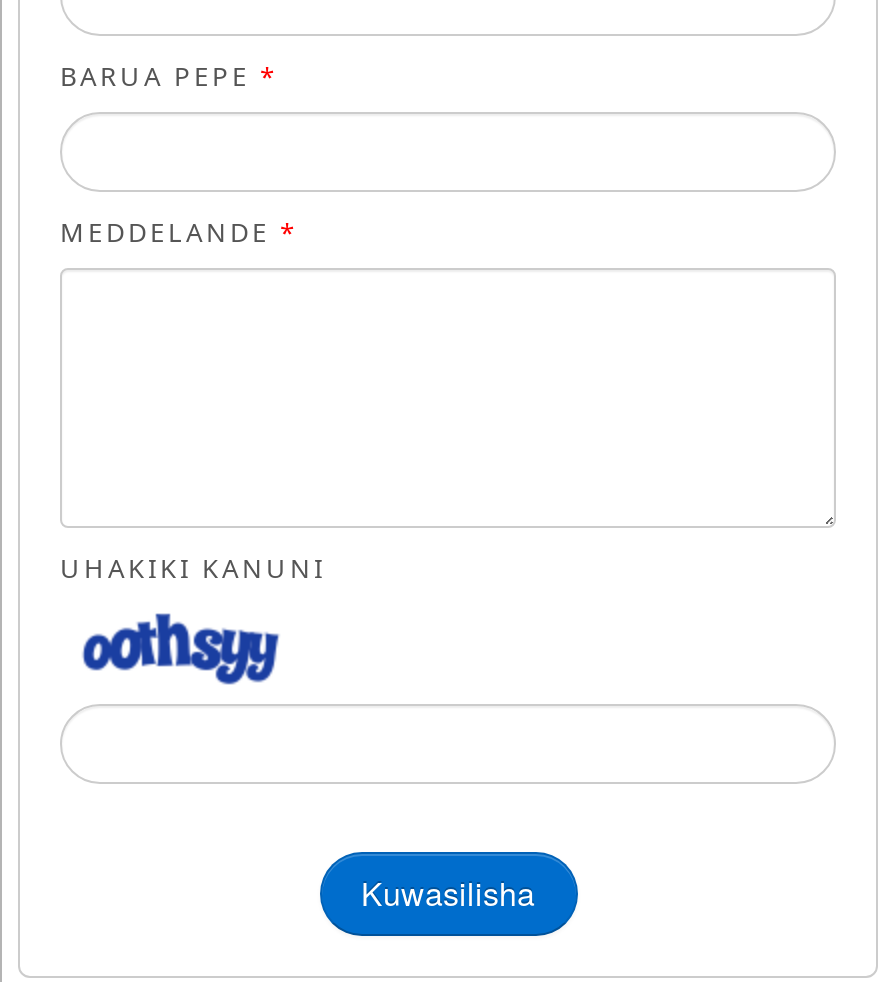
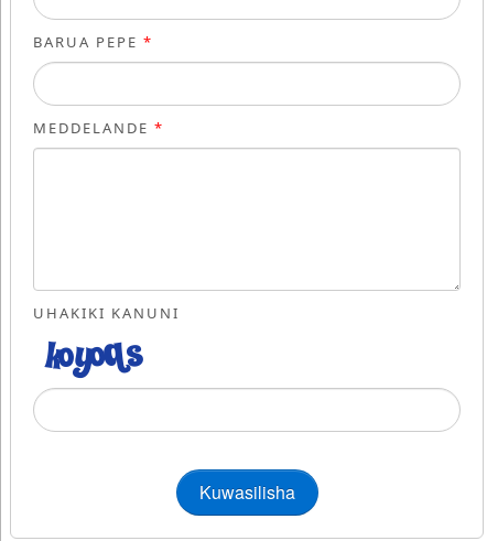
[88,612,280,686] [image] -> [47,338,153,379] [image]

